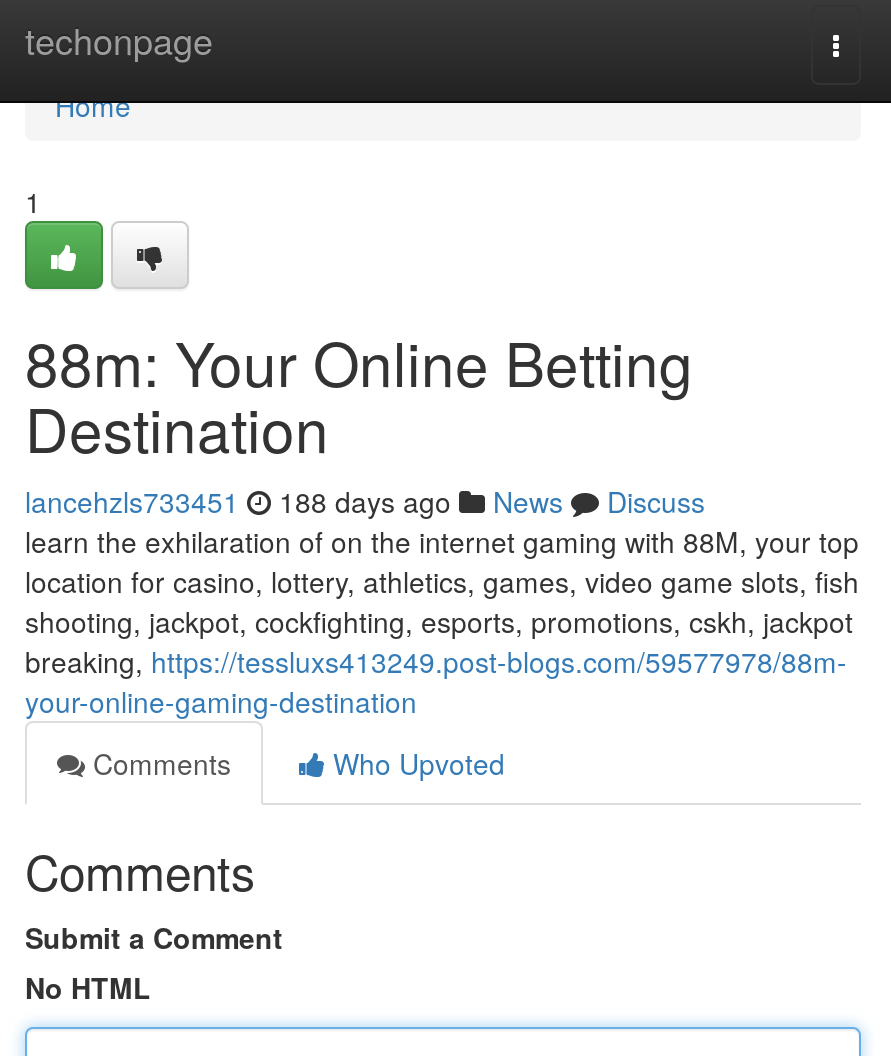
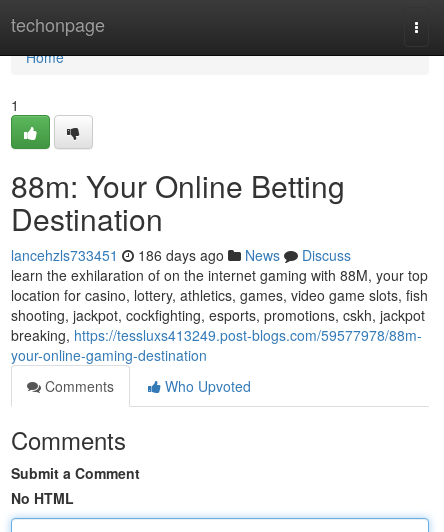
[25,481,705,521] lancehzls733451 188 days ago News Discuss -> [11,245,351,265] lancehzls733451 186 days ago News Discuss

